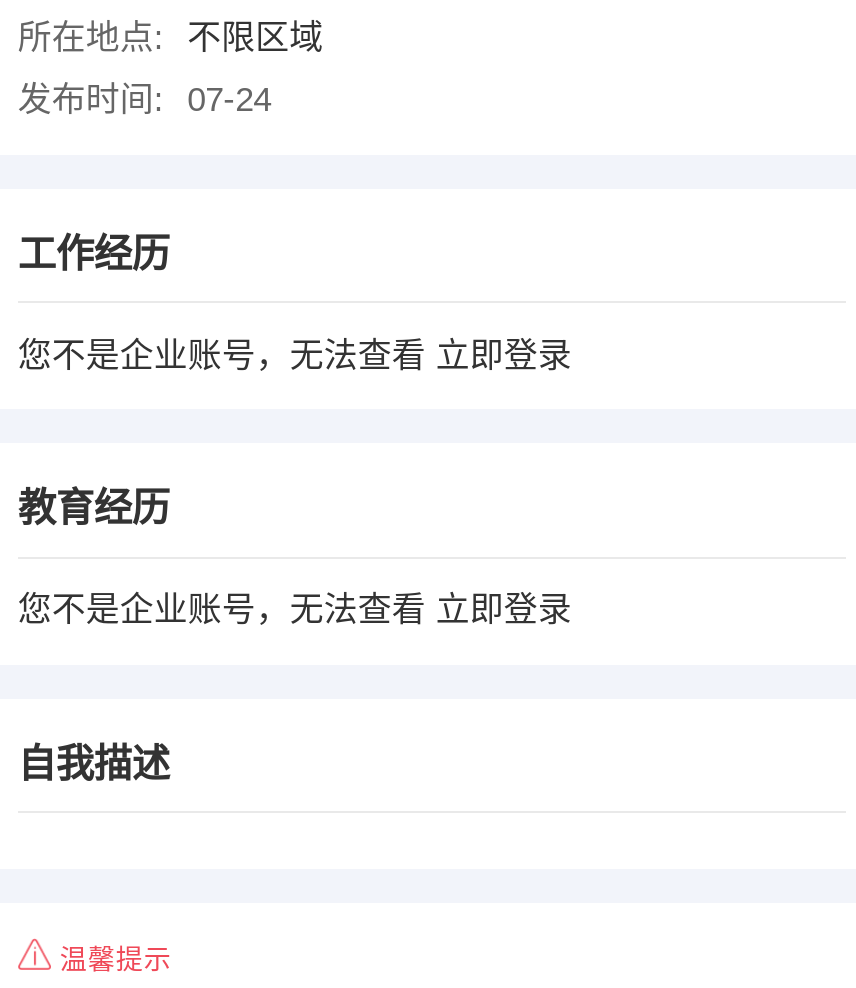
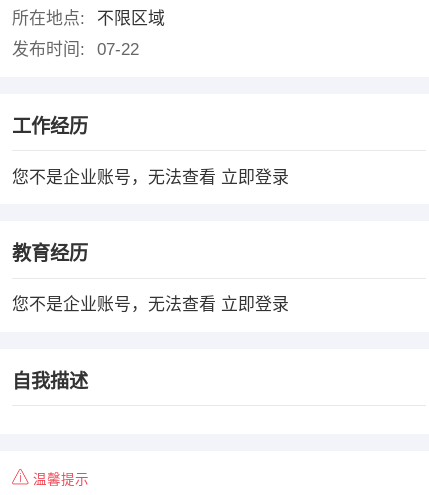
[18,82,271,120] 发布时间: 07-24 -> [12,40,139,59] 发布时间: 07-22

